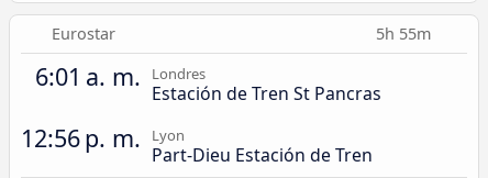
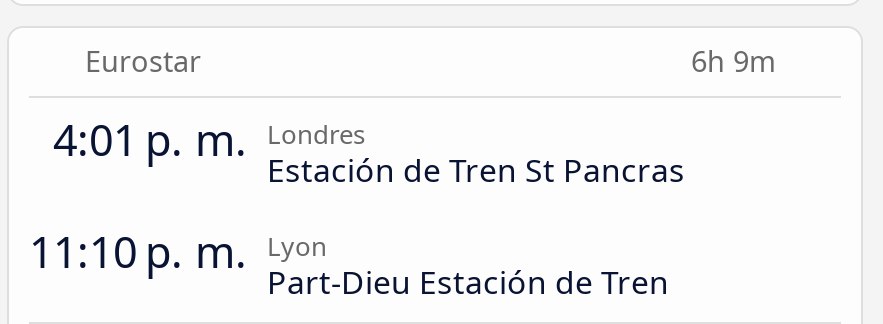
[376,23,435,44] 5h 55m -> [691,43,783,81] 6h 9m
[35,61,206,93] 6:01 a. m. Londres -> [53,111,365,169] 4:01 p. m. Londres
[21,122,185,154] 12:56 p. m. Lyon -> [29,223,327,281] 11:10 p. m. Lyon

